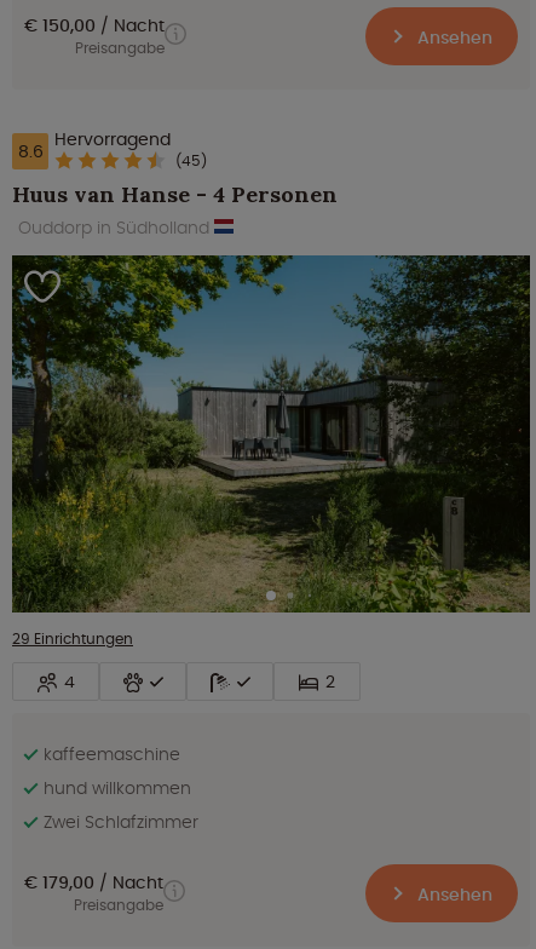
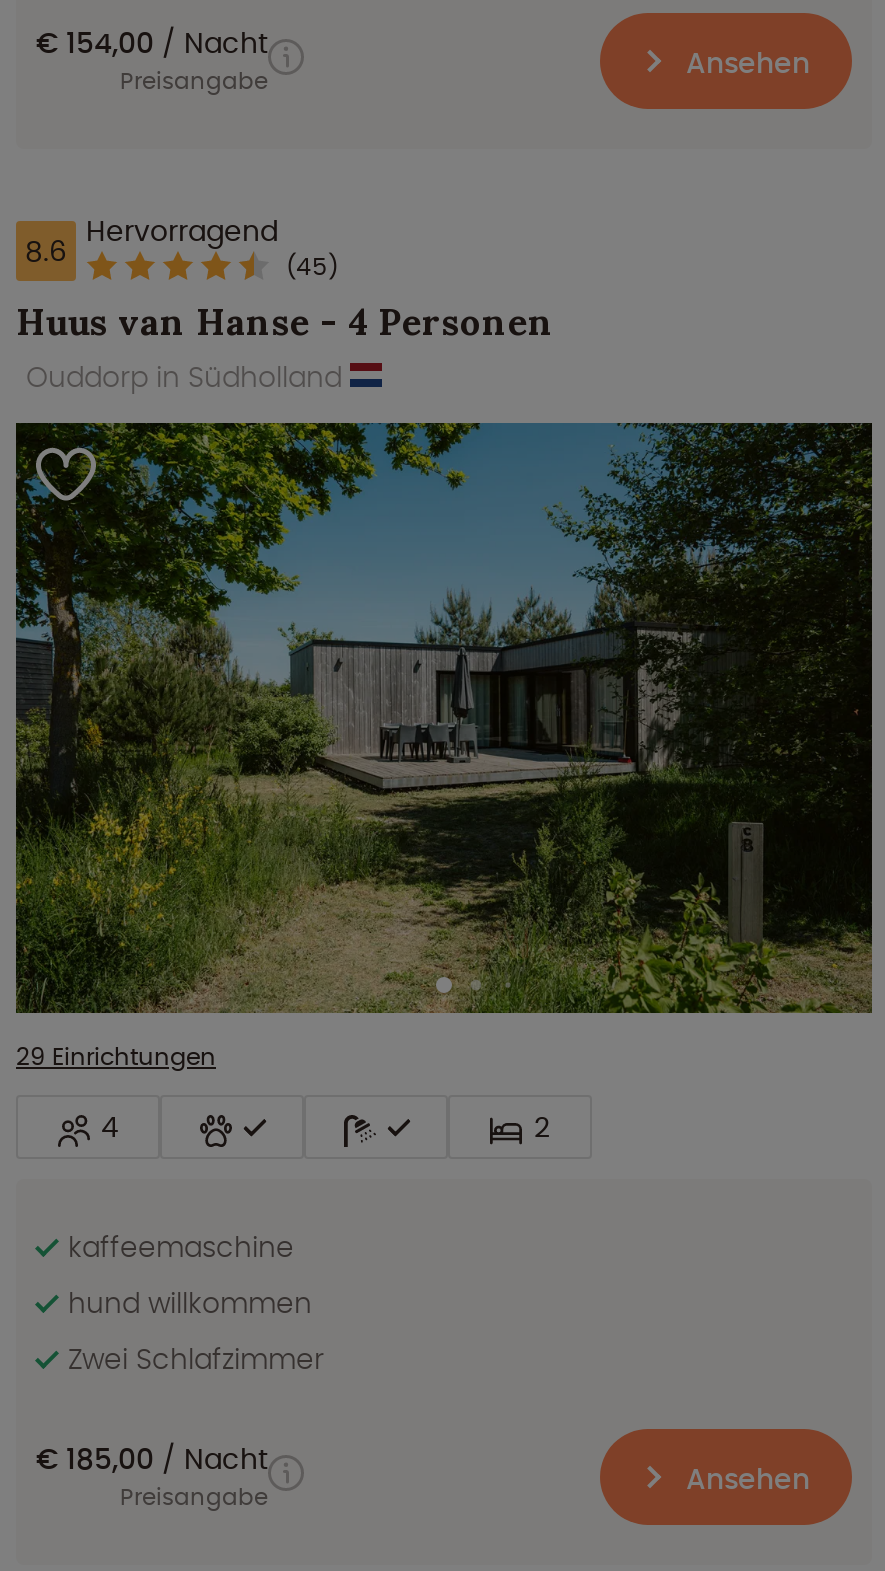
[24,13,165,38] € 150,00 Nacht -> [36,23,268,63] € 154,00 Nacht
[24,871,163,895] € 179,00 Nacht -> [36,1440,268,1480] € 185,00 Nacht

